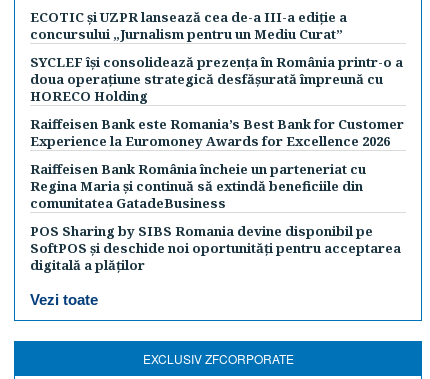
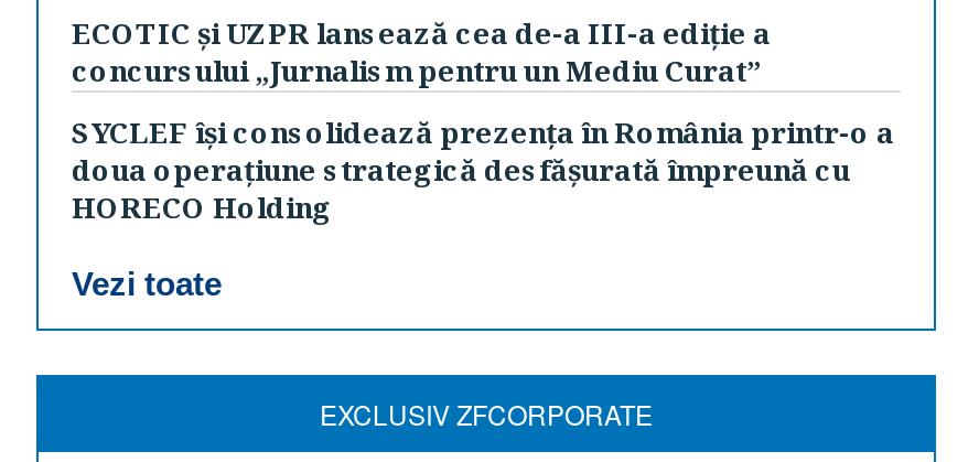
[30,115,404,274] Raiffeisen Bank este Romania’s Best Bank for Customer | Experience la Euromoney Awards for Excellence 2026 | Raiffeisen Bank România încheie un parteneriat cu | Regina Maria și continuă să extindă beneficiile din | comunitatea GatadeBusiness | POS Sharing by SIBS Romania devine disponibil pe | SoftPOS și deschide noi oportunități pentru acceptarea | digitală a plăților -> none

